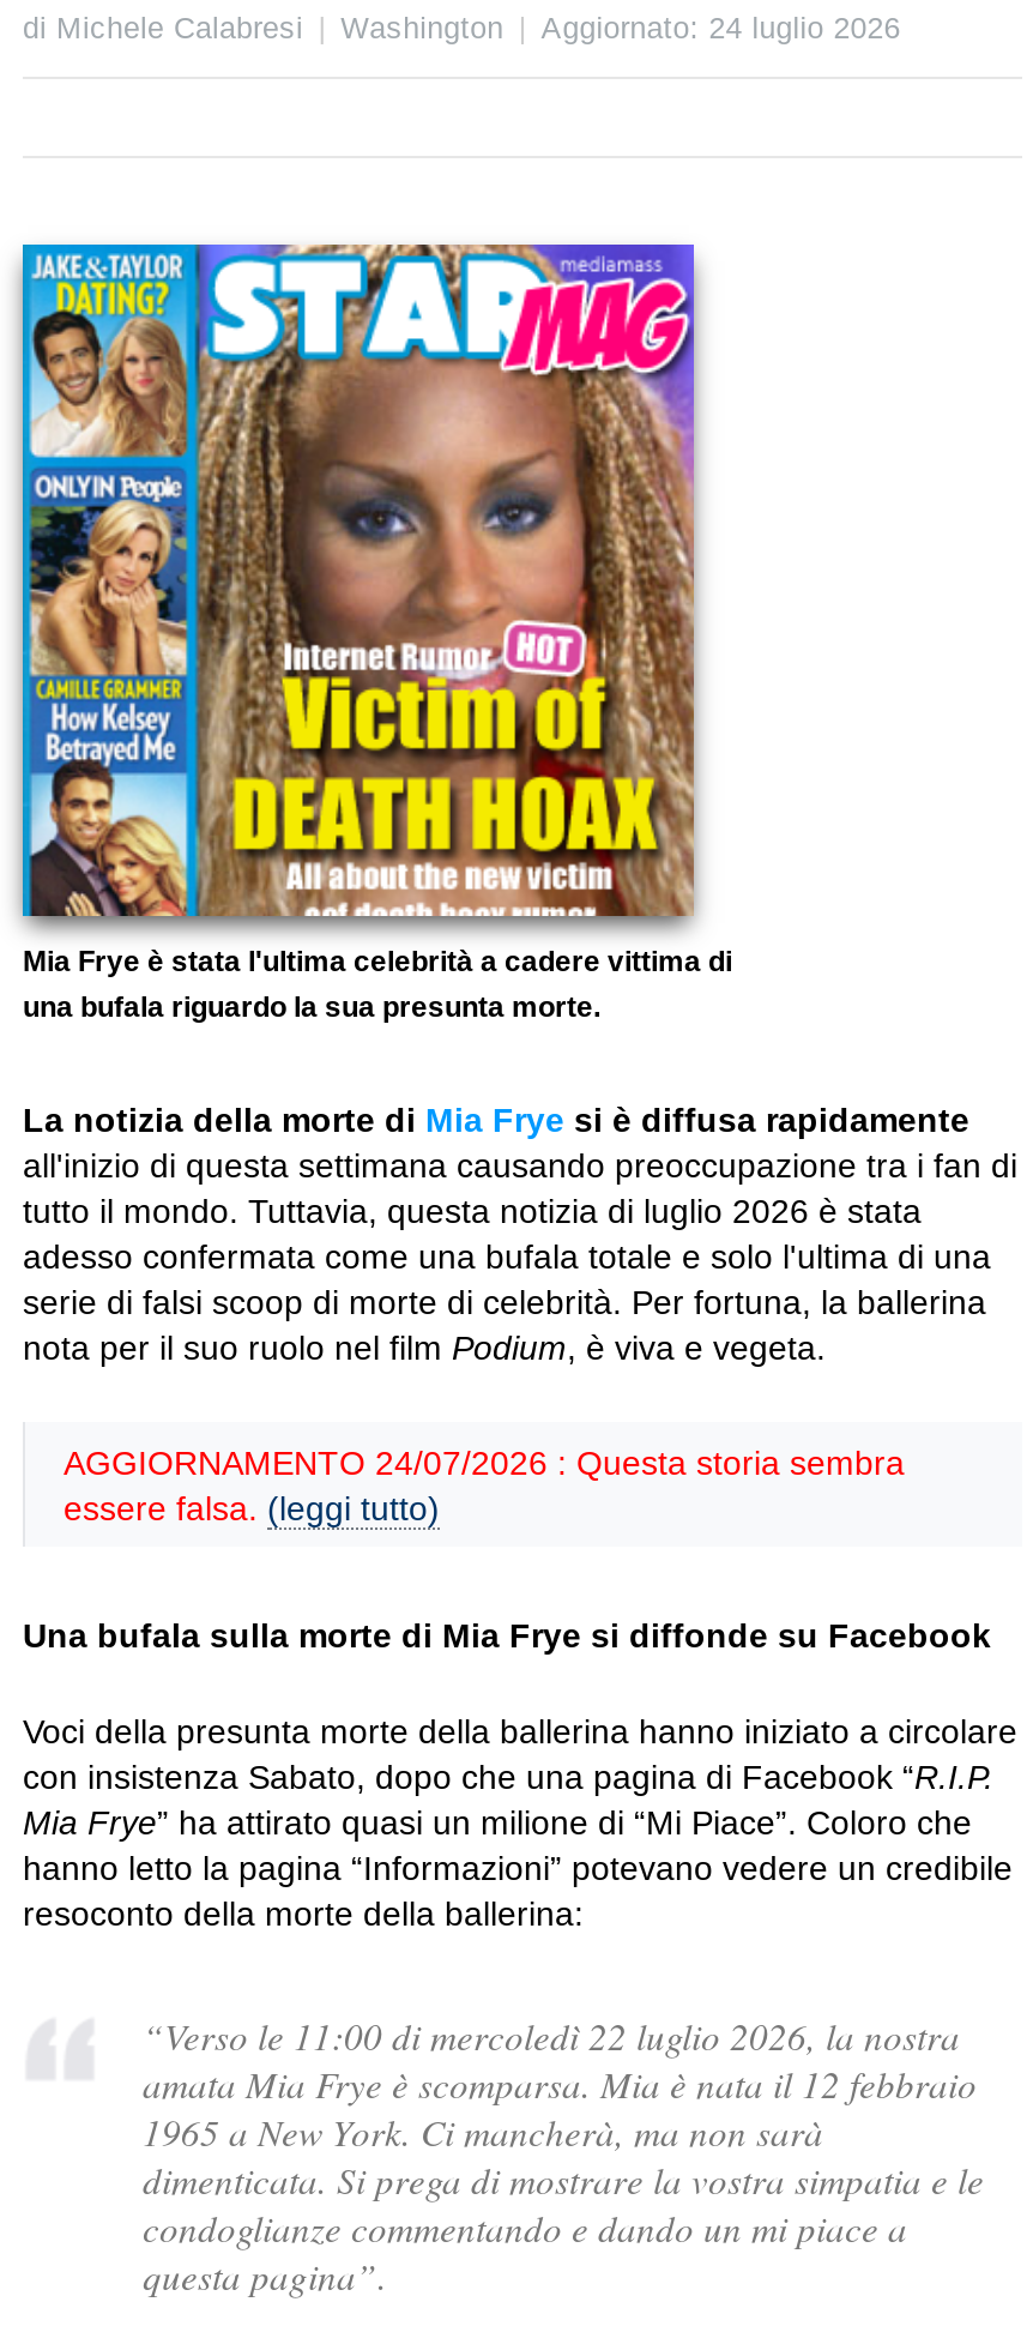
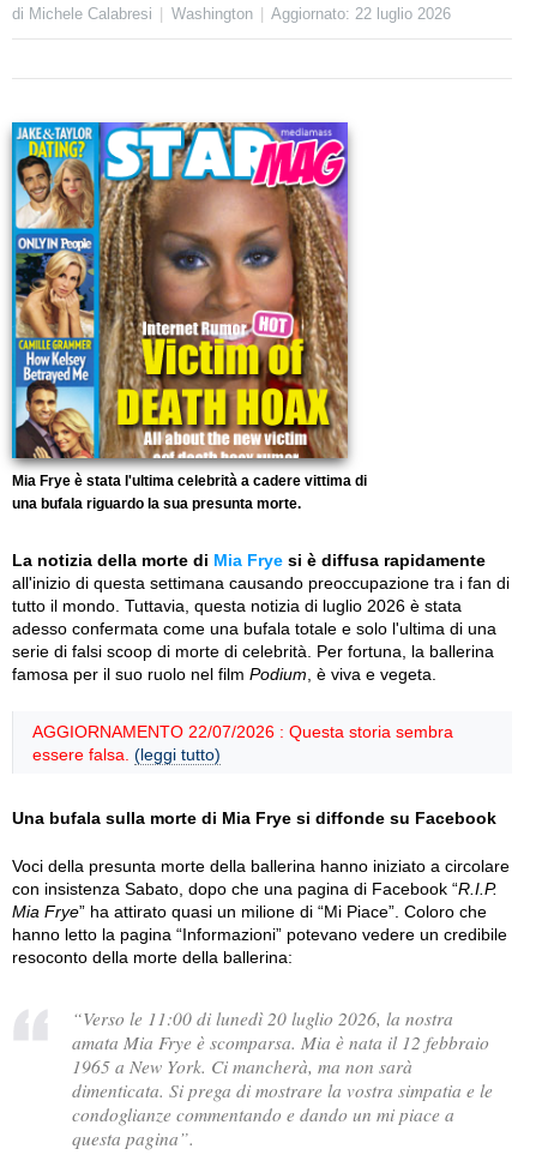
[541,12,900,46] Aggiornato: 24 luglio 2026 -> [271,6,451,23] Aggiornato: 22 luglio 2026
[23,1328,826,1367] nota per il suo ruolo nel film Podium, è viva e vegeta. -> [12,664,436,684] famosa per il suo ruolo nel film Podium, è viva e vegeta.
[64,1444,905,1482] AGGIORNAMENTO 24/07/2026 : Questa storia sembra -> [32,722,453,741] AGGIORNAMENTO 22/07/2026 : Questa storia sembra
[143,2011,960,2059] “Verso le 11:00 di mercoledì 22 luglio 2026, la nostra -> [72,1006,453,1030] “Verso le 11:00 di lunedì 20 luglio 2026, la nostra

